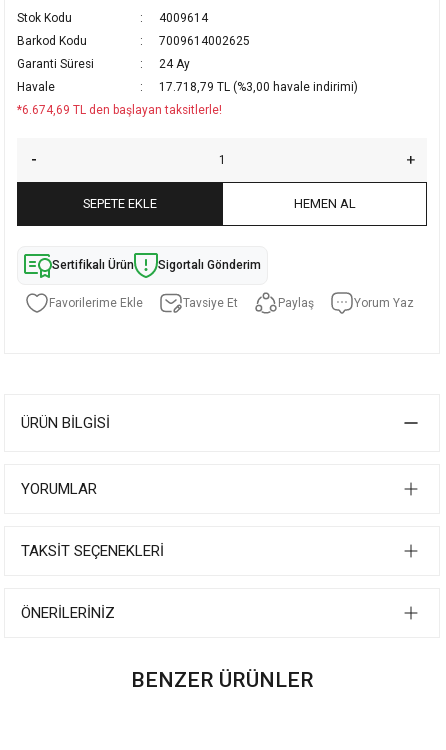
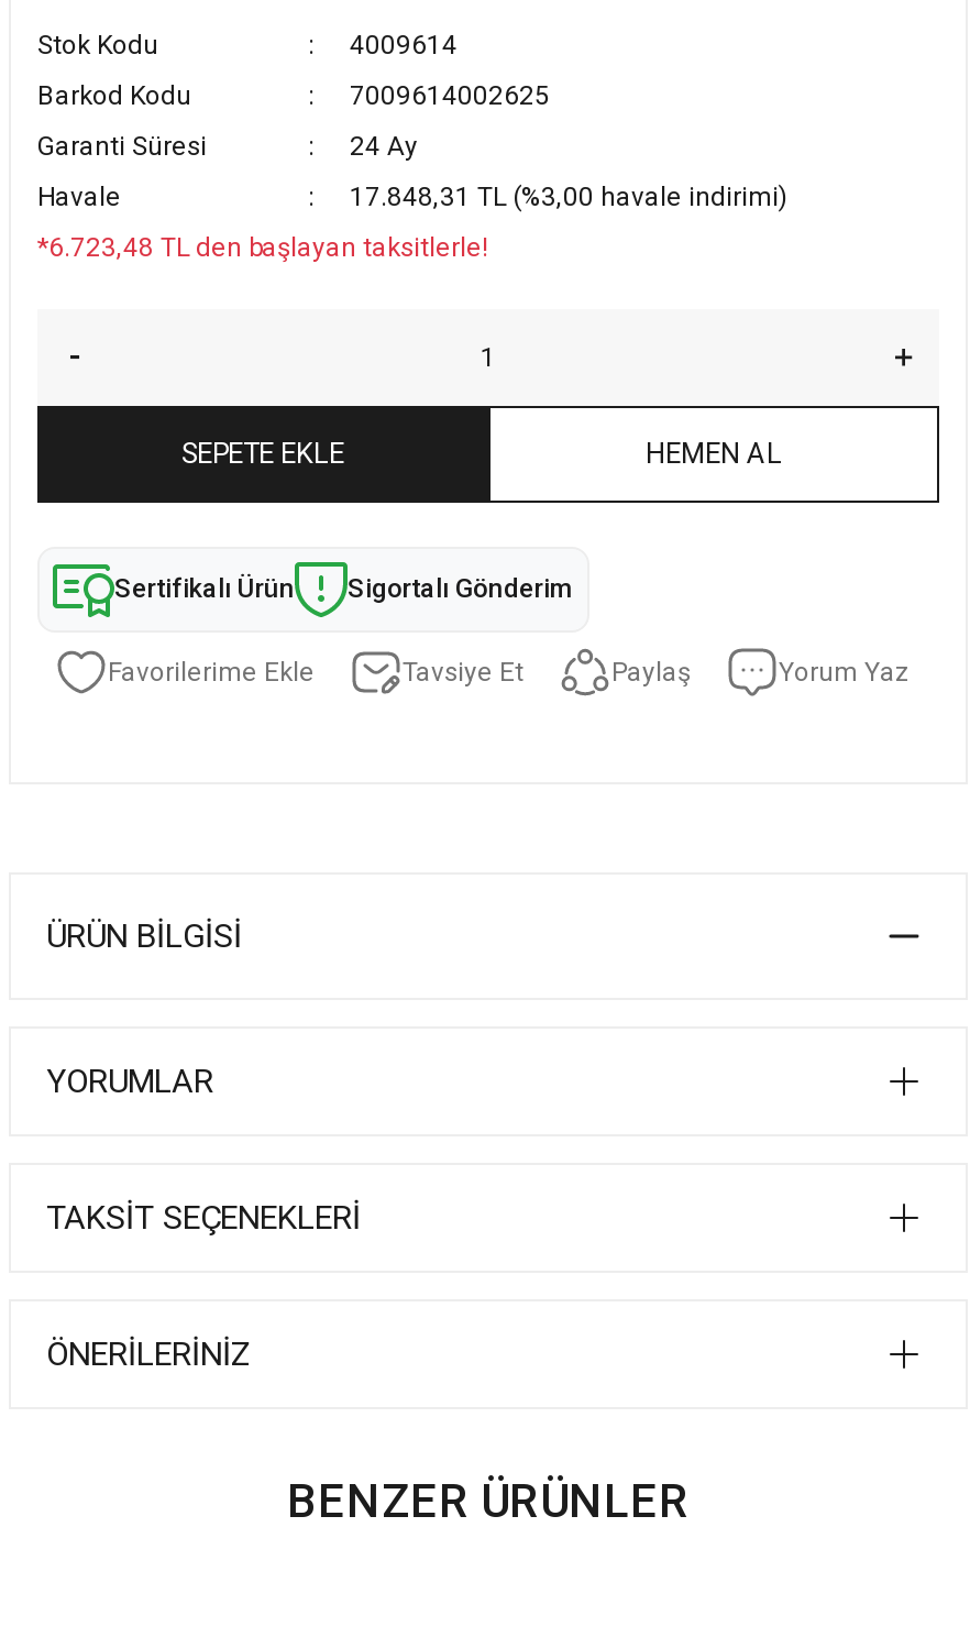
[159,80,358,94] 17.718,79 TL (%3,00 havale indirimi) -> [350,182,787,212] 17.848,31 TL (%3,00 havale indirimi)
[17,103,222,117] *6.674,69 TL den başlayan taksitlerle! -> [37,232,488,263] *6.723,48 TL den başlayan taksitlerle!

